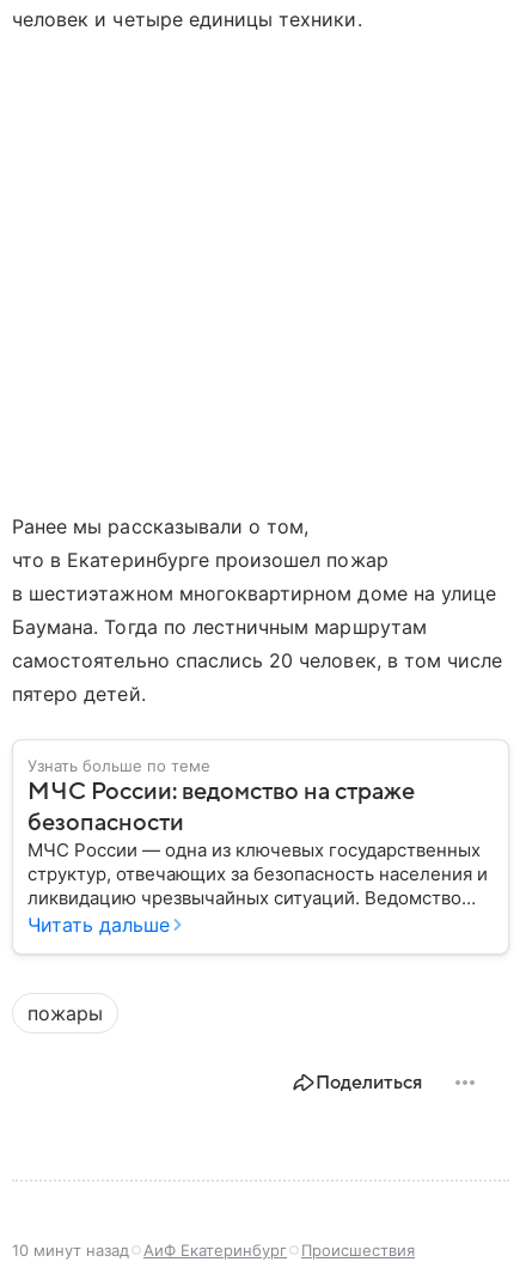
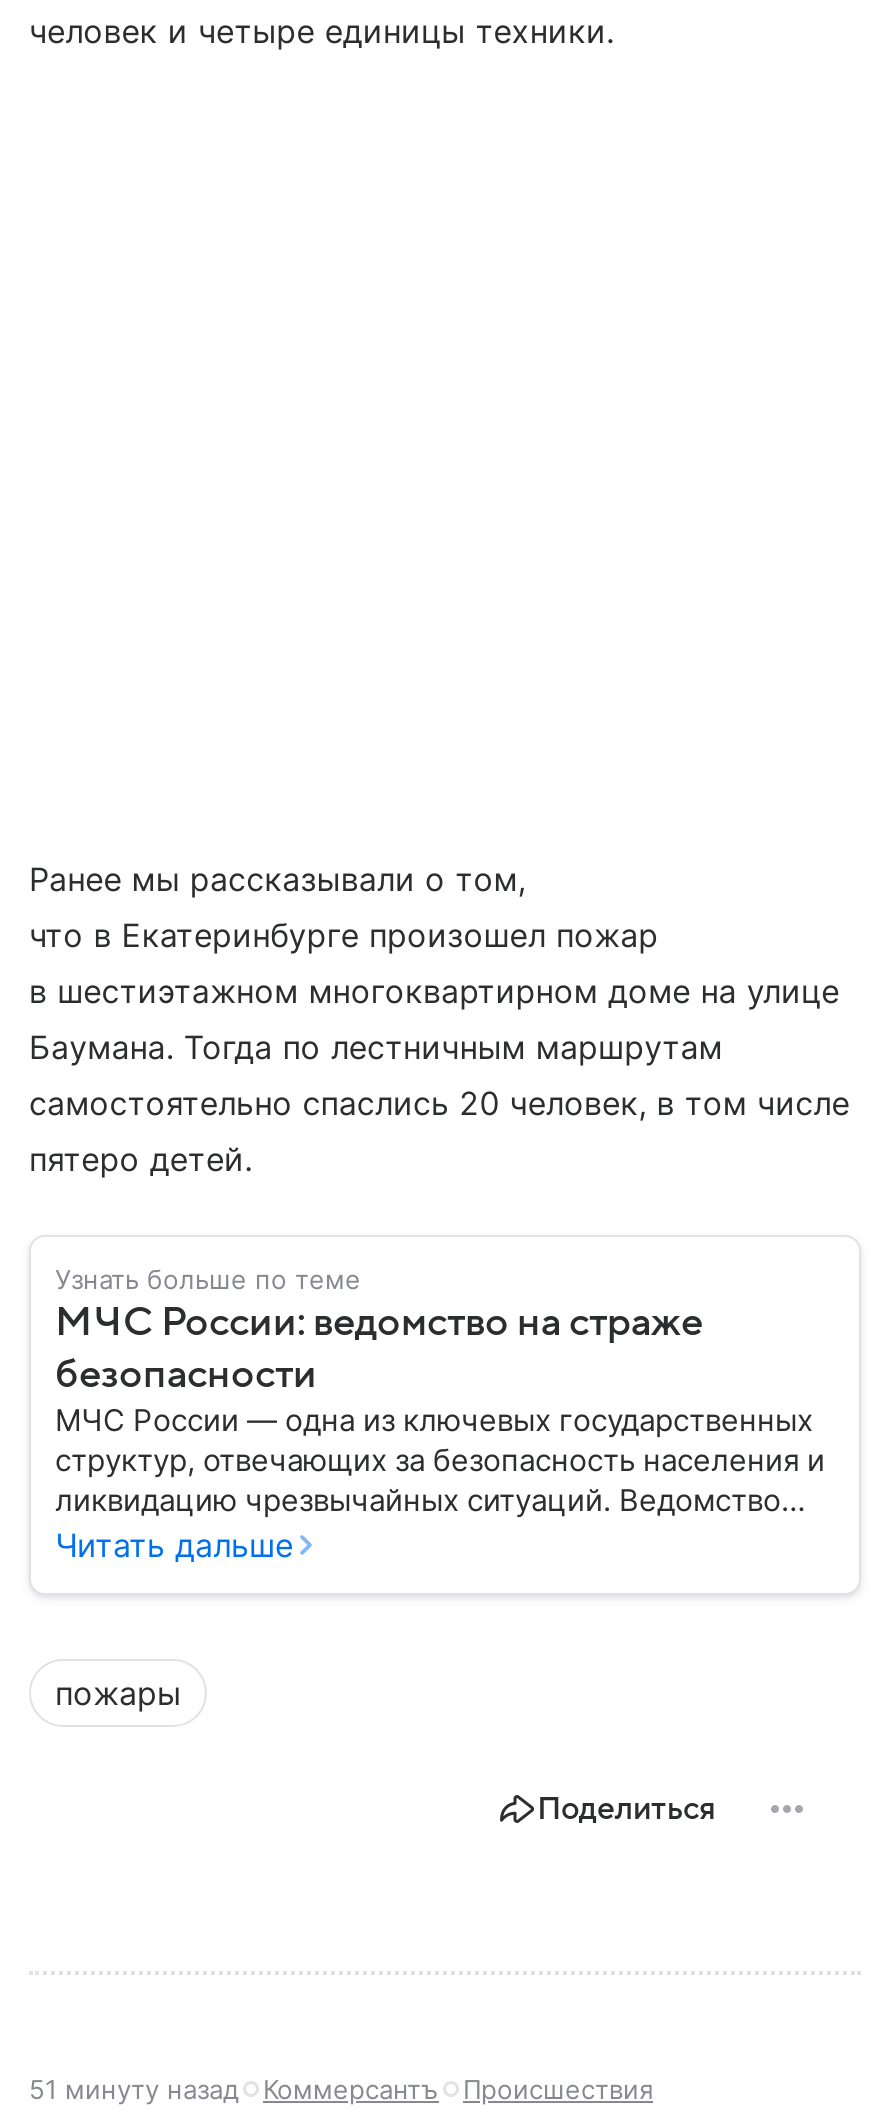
[12,1240,287,1259] 10 минут назад | АиФ Екатеринбург -> [29,2072,439,2104] 51 минуту назад | Коммерсантъ

